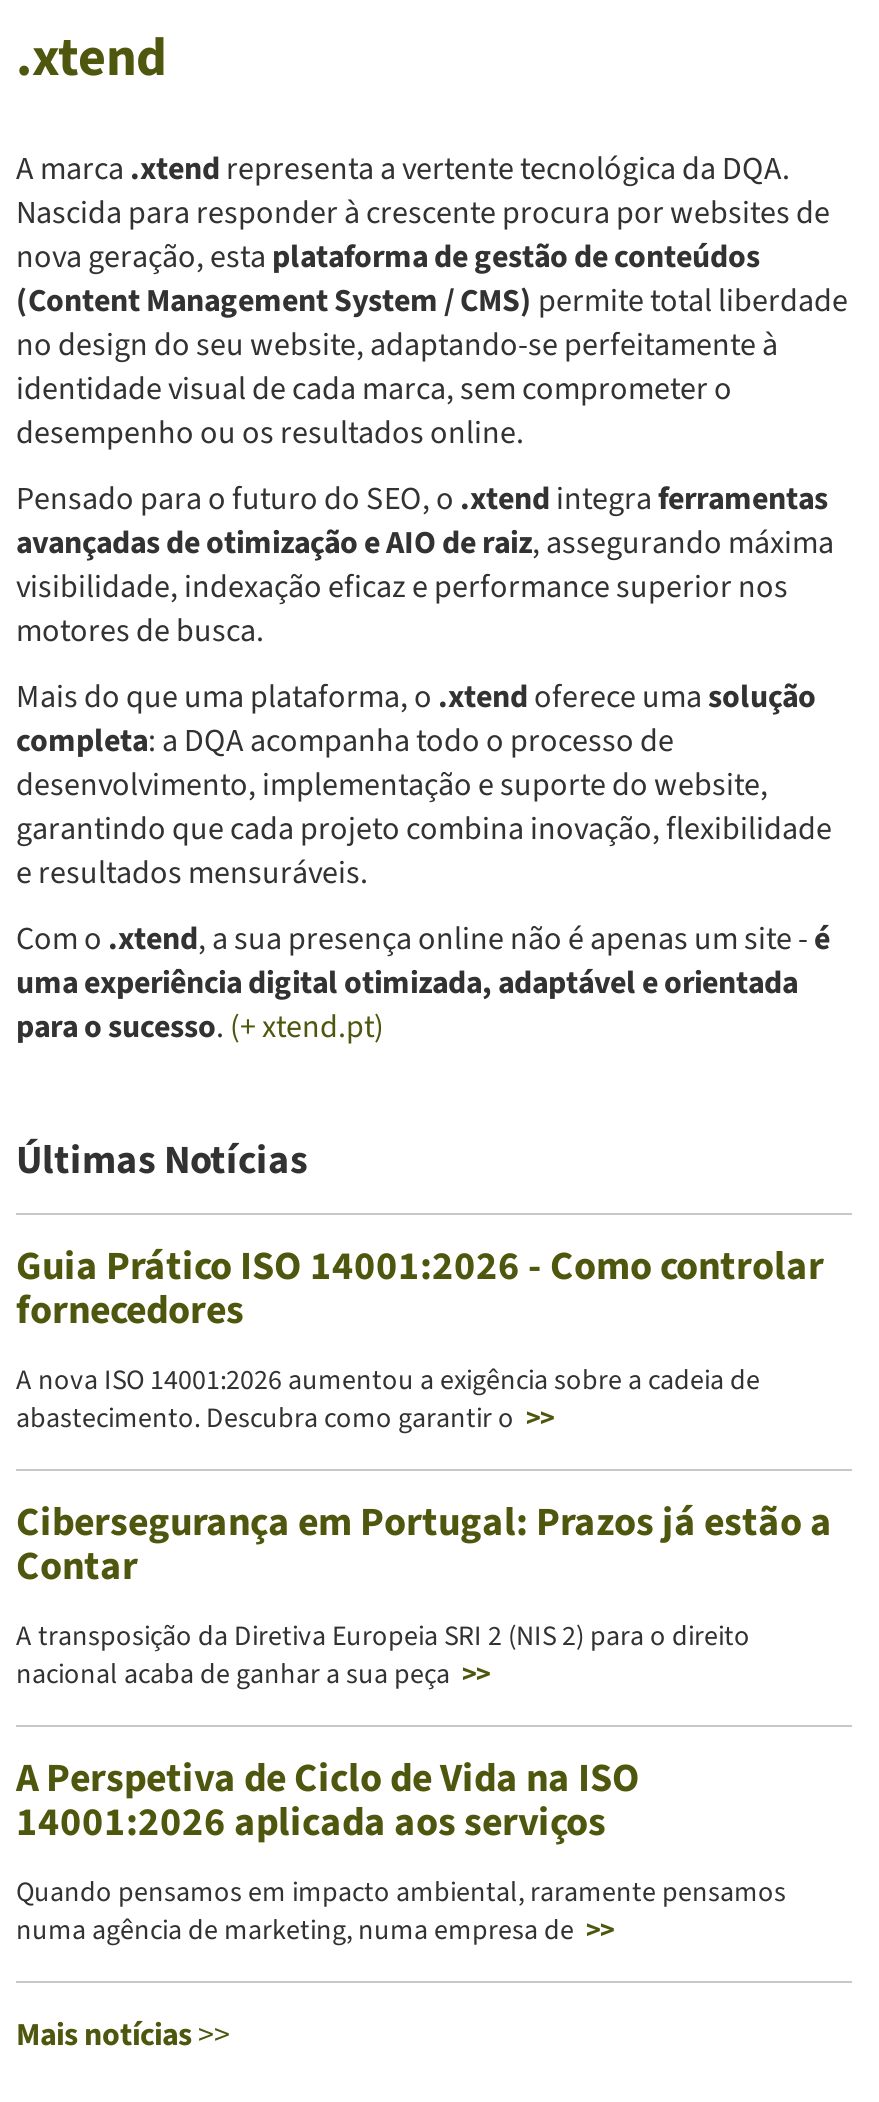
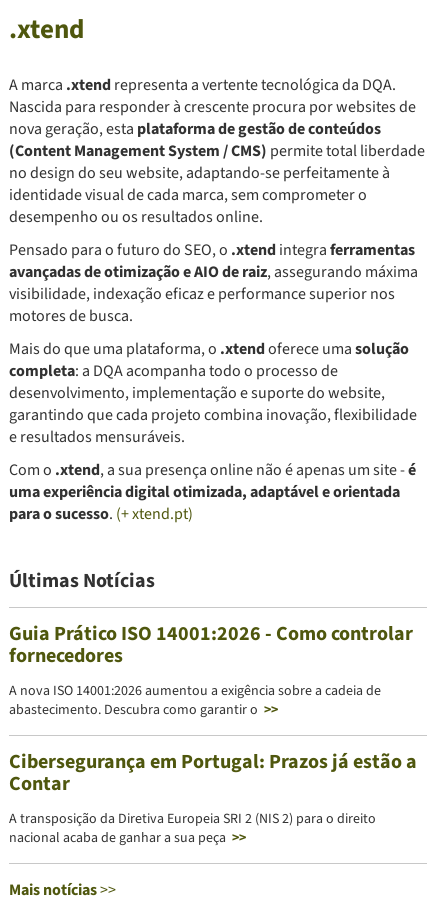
[16,1751,786,1951] A Perspetiva de Ciclo de Vida na ISO | 14001:2026 aplicada aos serviços | Quando pensamos em impacto ambiental, raramente pensamos | numa agência de marketing, numa empresa de >> -> none

